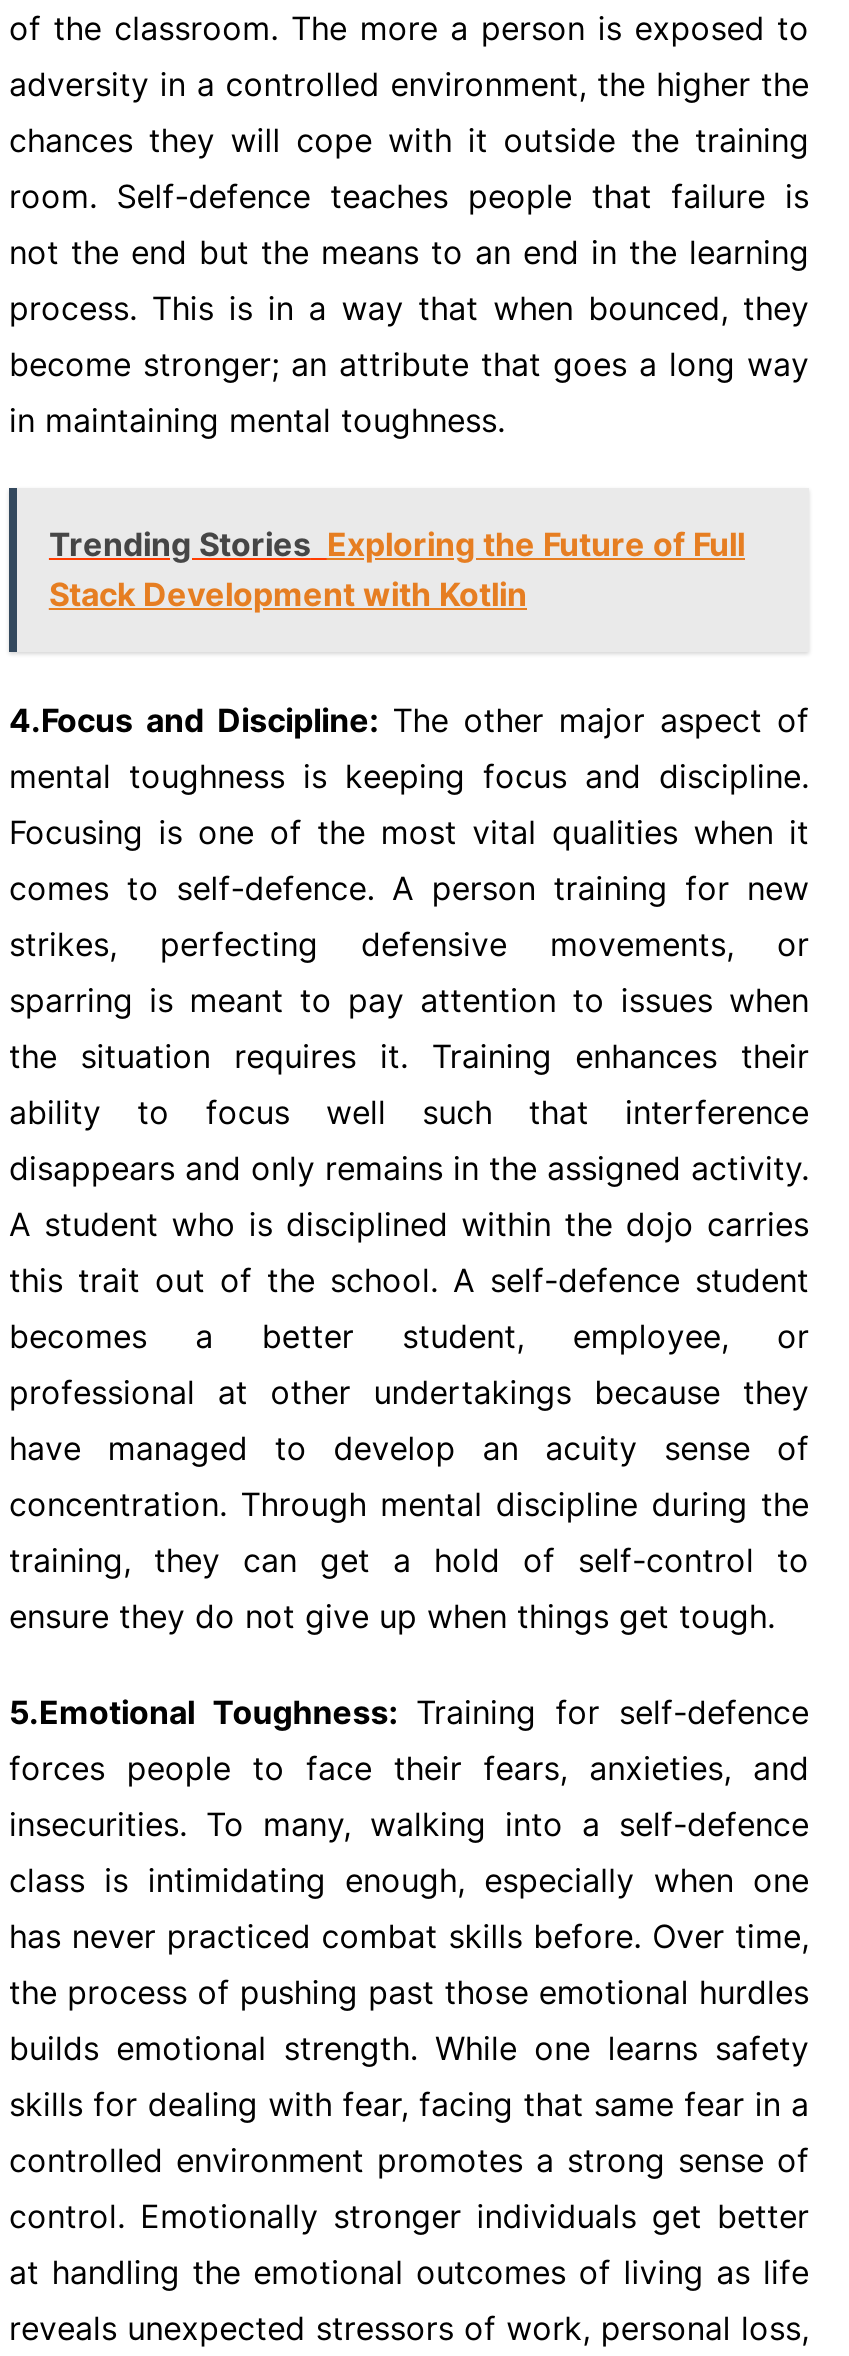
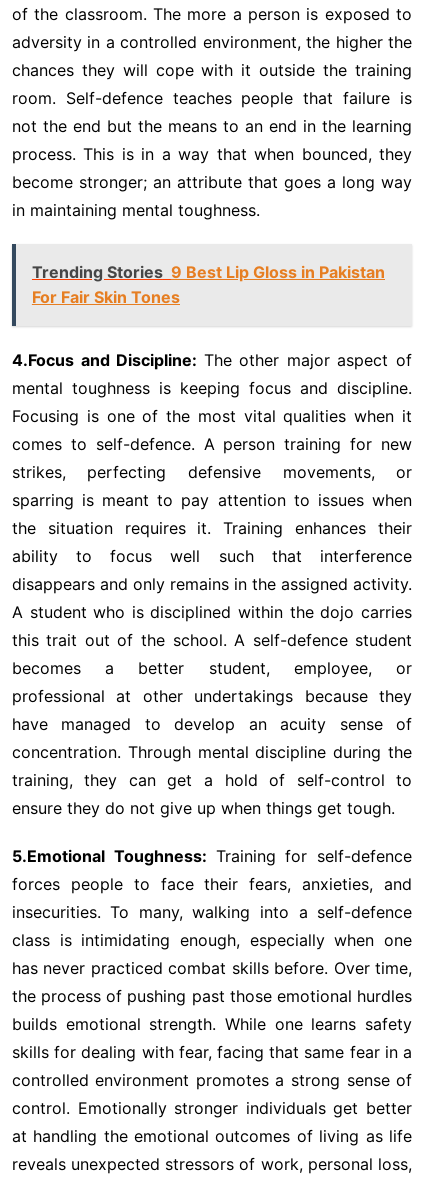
[49,524,745,614] Trending Stories Exploring the Future of Full | Stack Development with Kotlin -> [32,262,385,307] Trending Stories 9 Best Lip Gloss in Pakistan | For Fair Skin Tones

